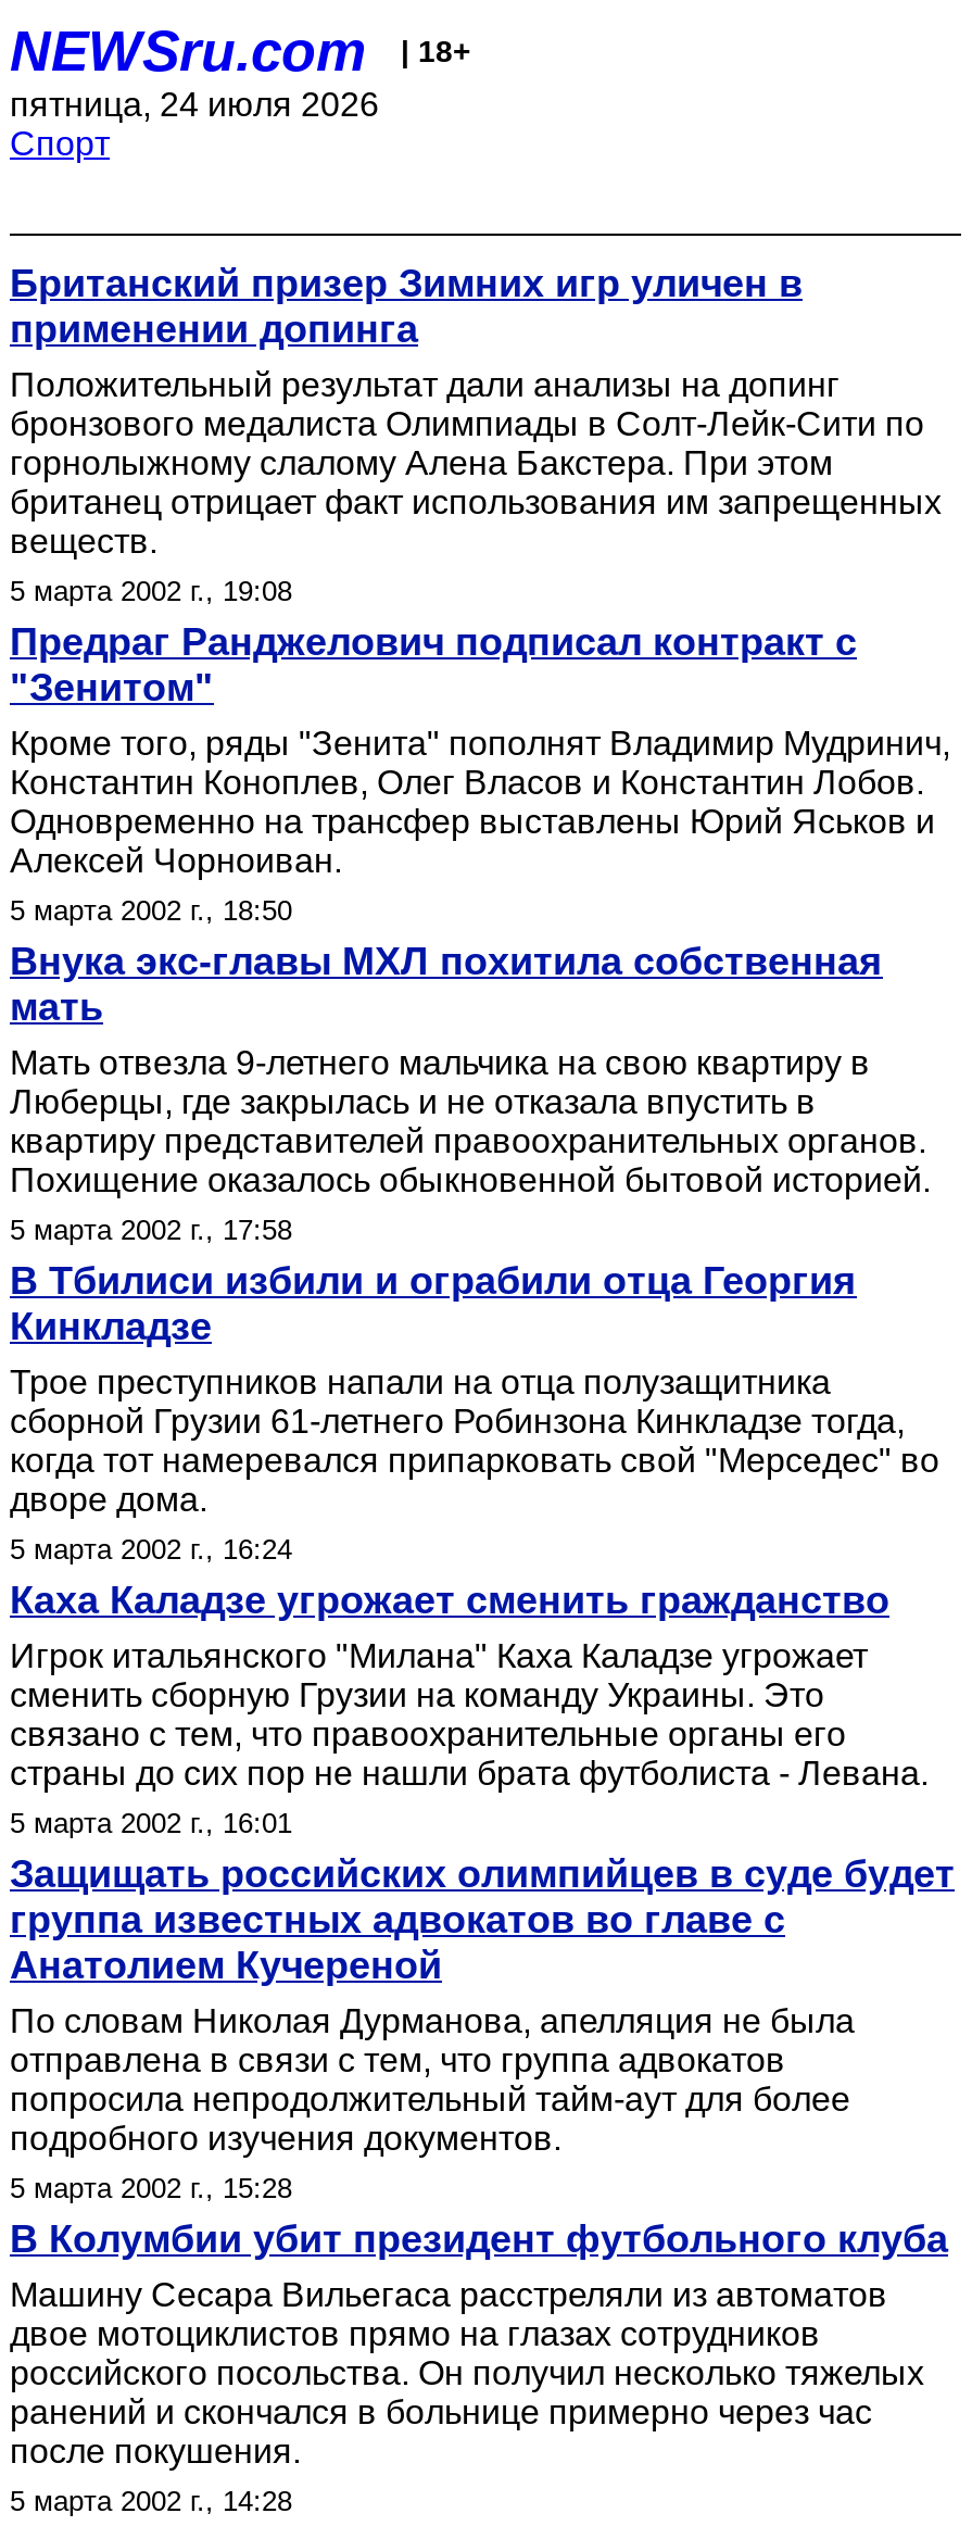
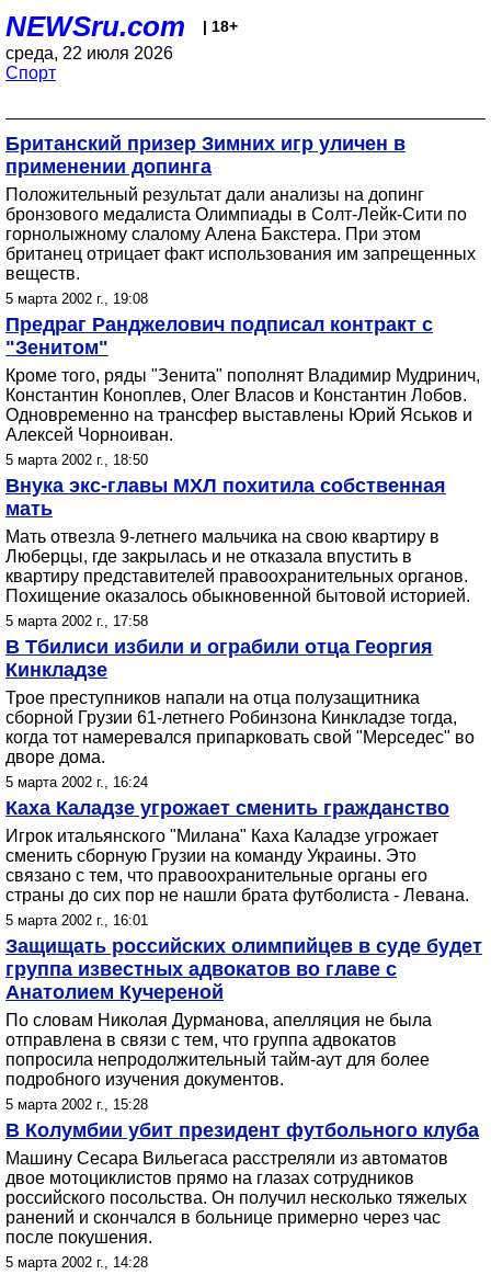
[10,86,379,123] пятница, 24 июля 2026 -> [5,44,173,62] среда, 22 июля 2026

